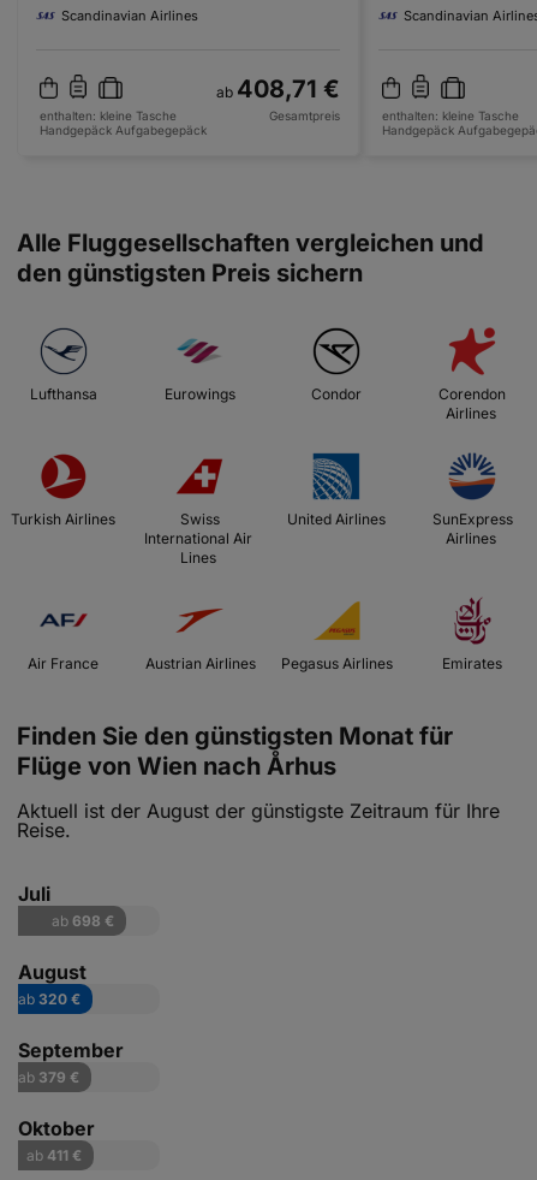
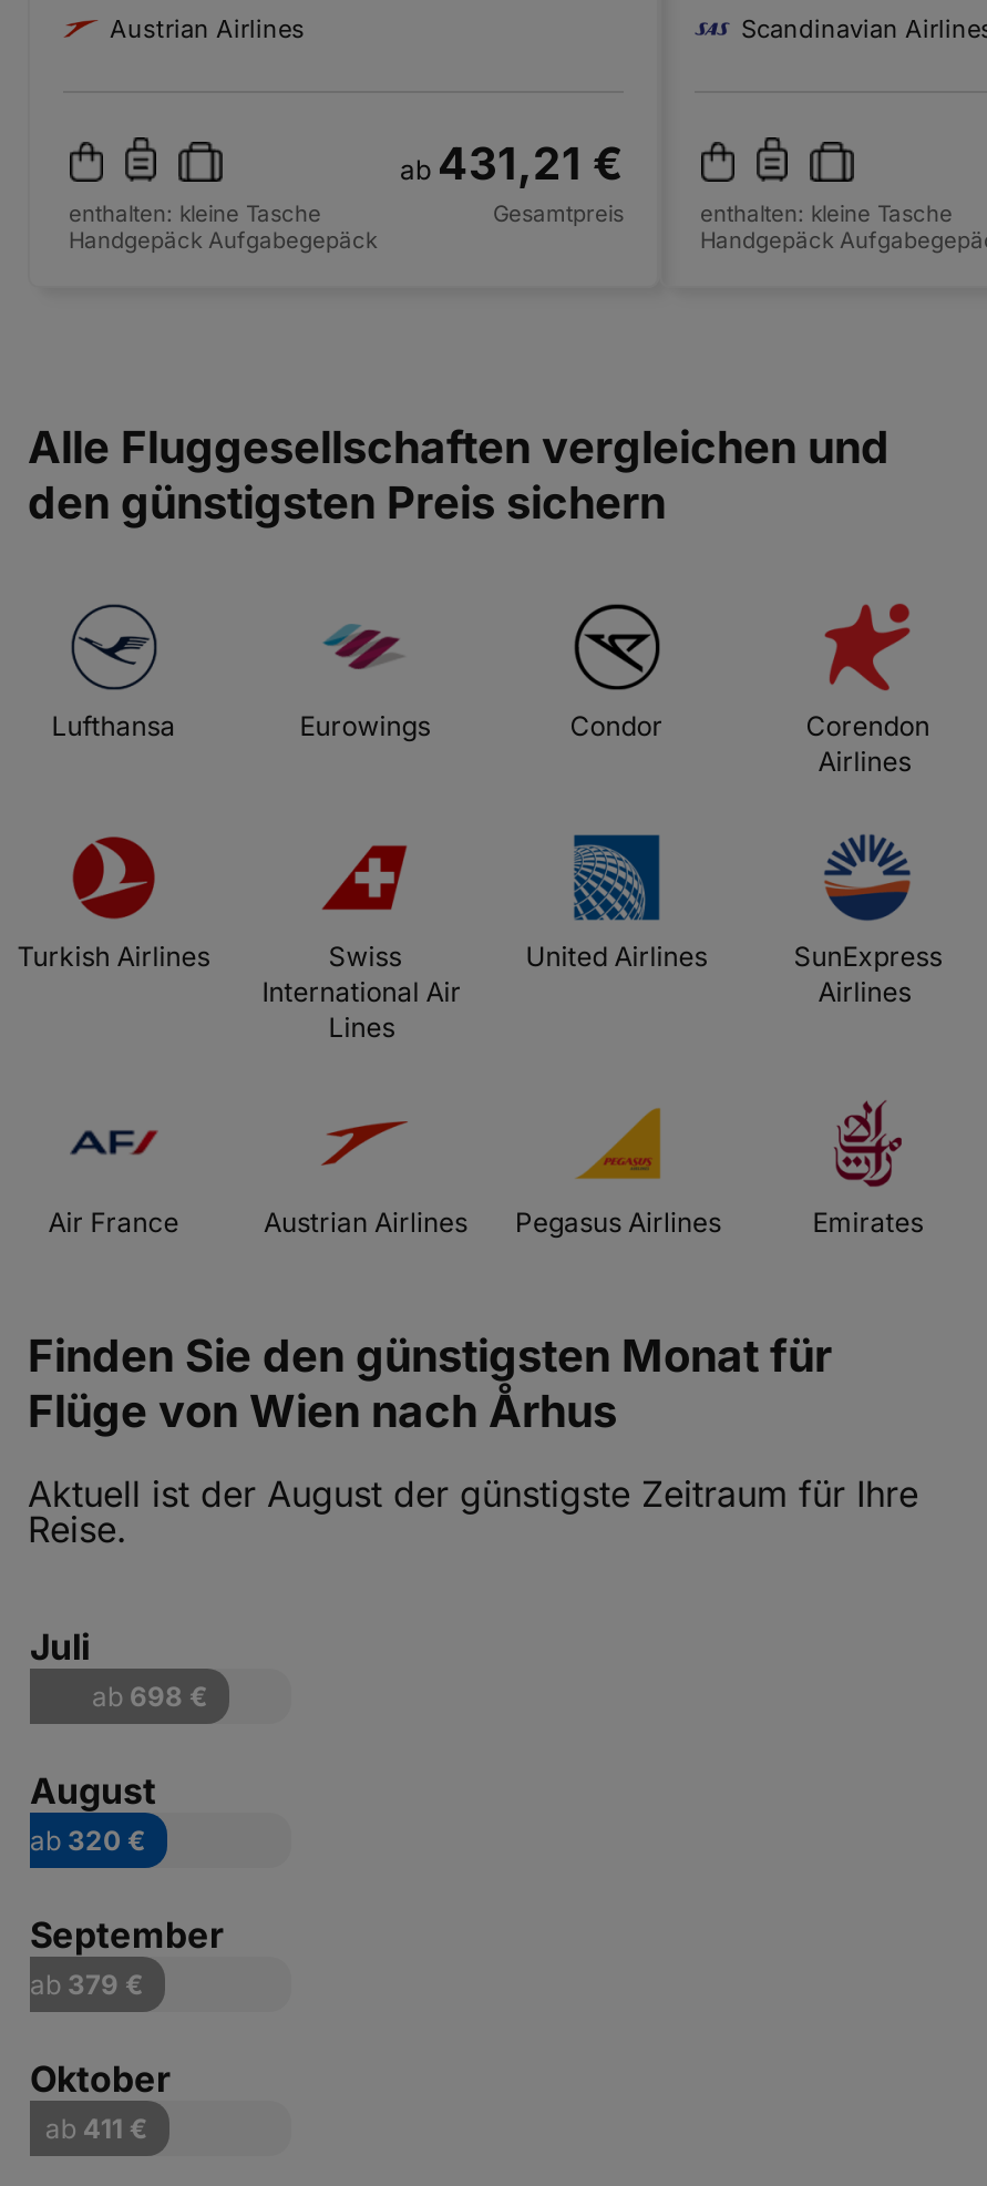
[61,7,198,24] Scandinavian Airlines -> [110,13,305,44] Austrian Airlines
[216,75,340,103] ab 408,71 € -> [400,137,624,191] ab 431,21 €

